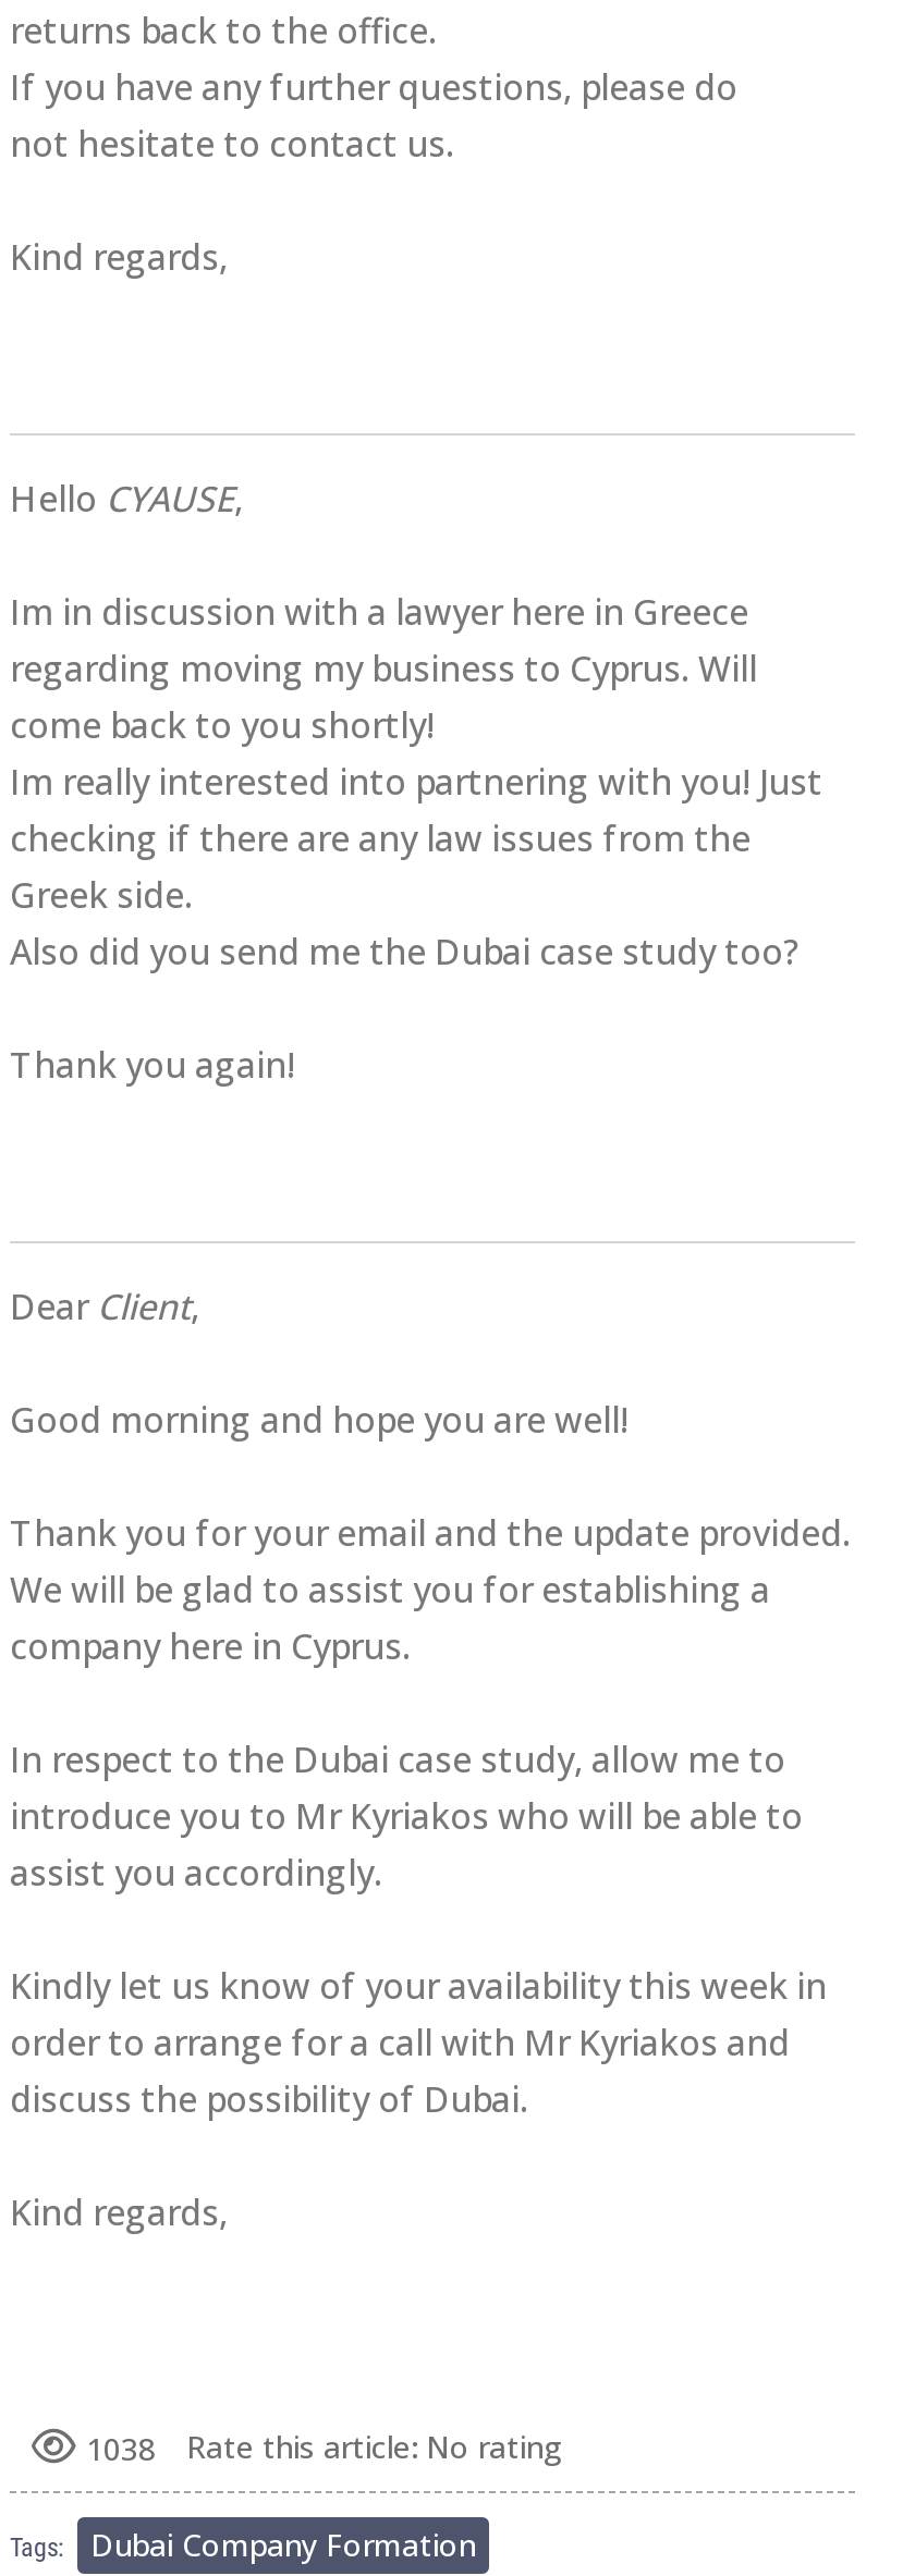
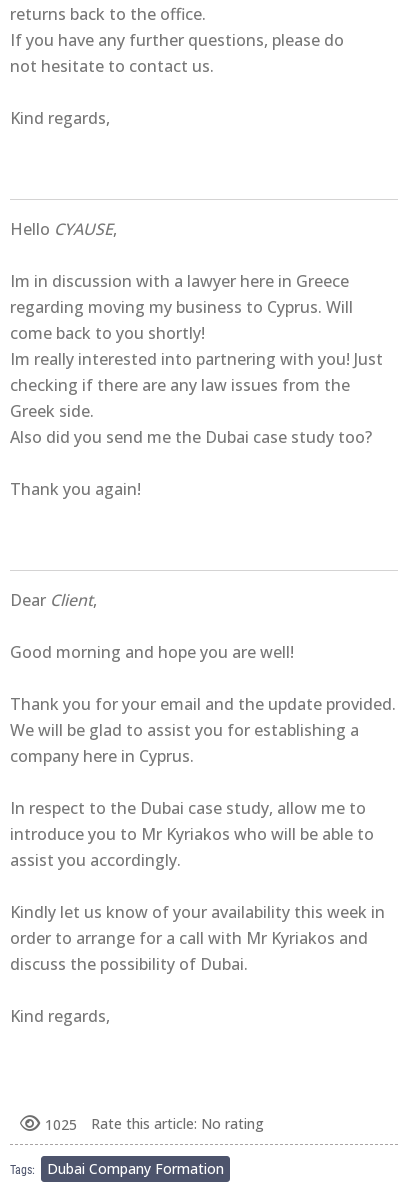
[86,2426,563,2469] 1038 Rate this article: No rating -> [45,1114,264,1134] 1025 Rate this article: No rating

